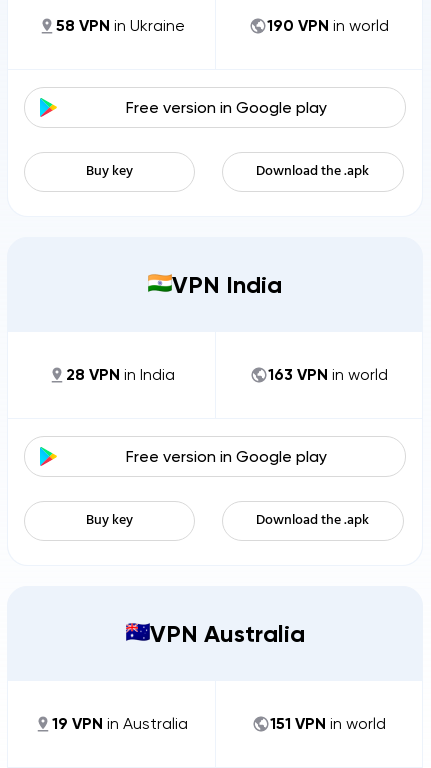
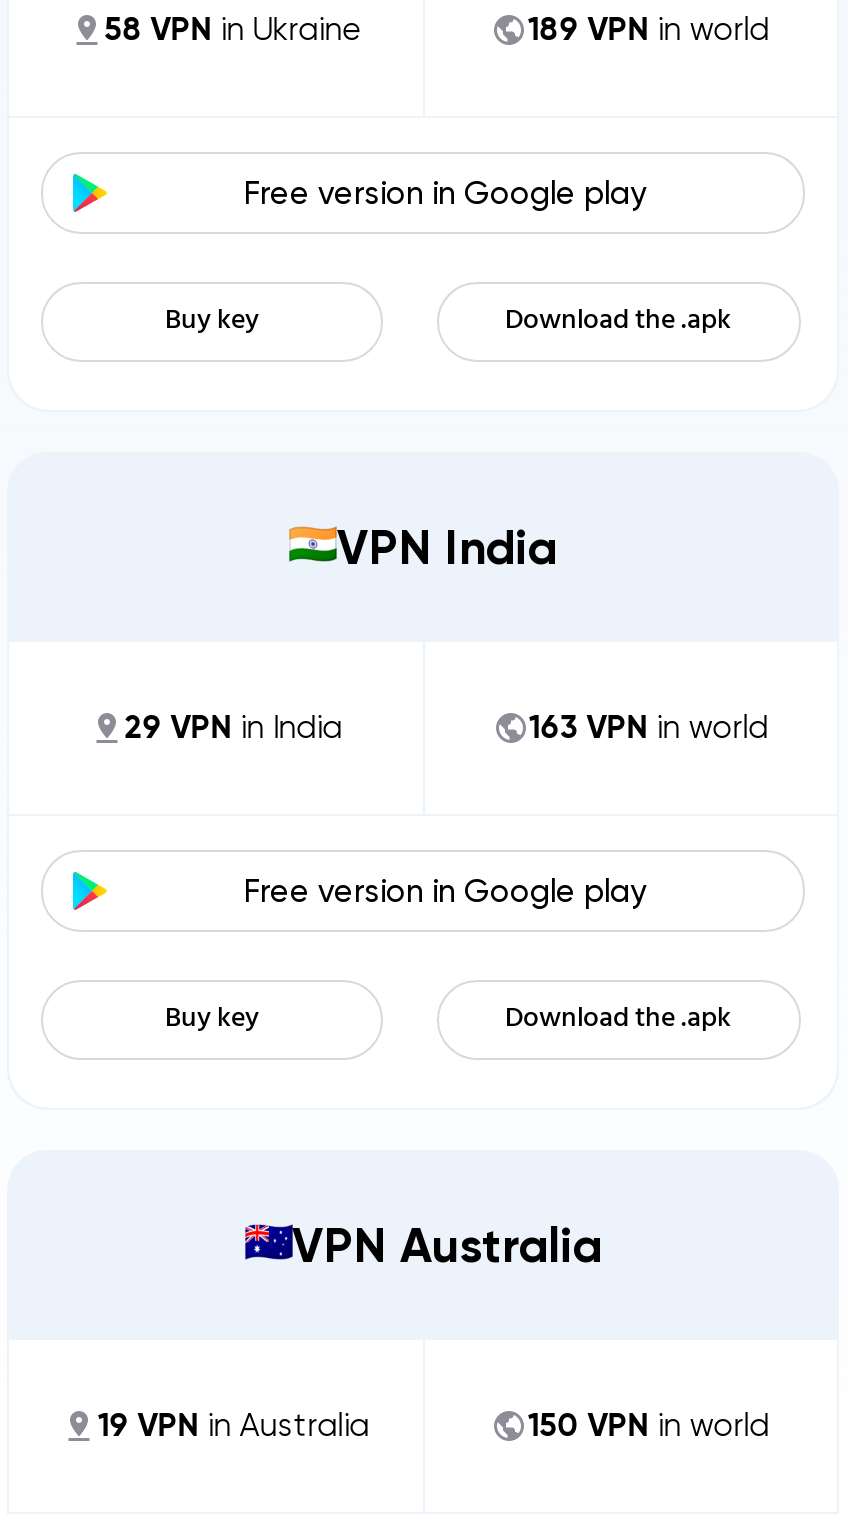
[267,16,389,35] 190 VPN in world -> [527,10,769,48] 189 VPN in world
[66,365,175,384] 28 VPN in India -> [125,708,343,746] 29 VPN in India
[270,714,386,733] 151 VPN in world -> [527,1406,769,1444] 150 VPN in world

